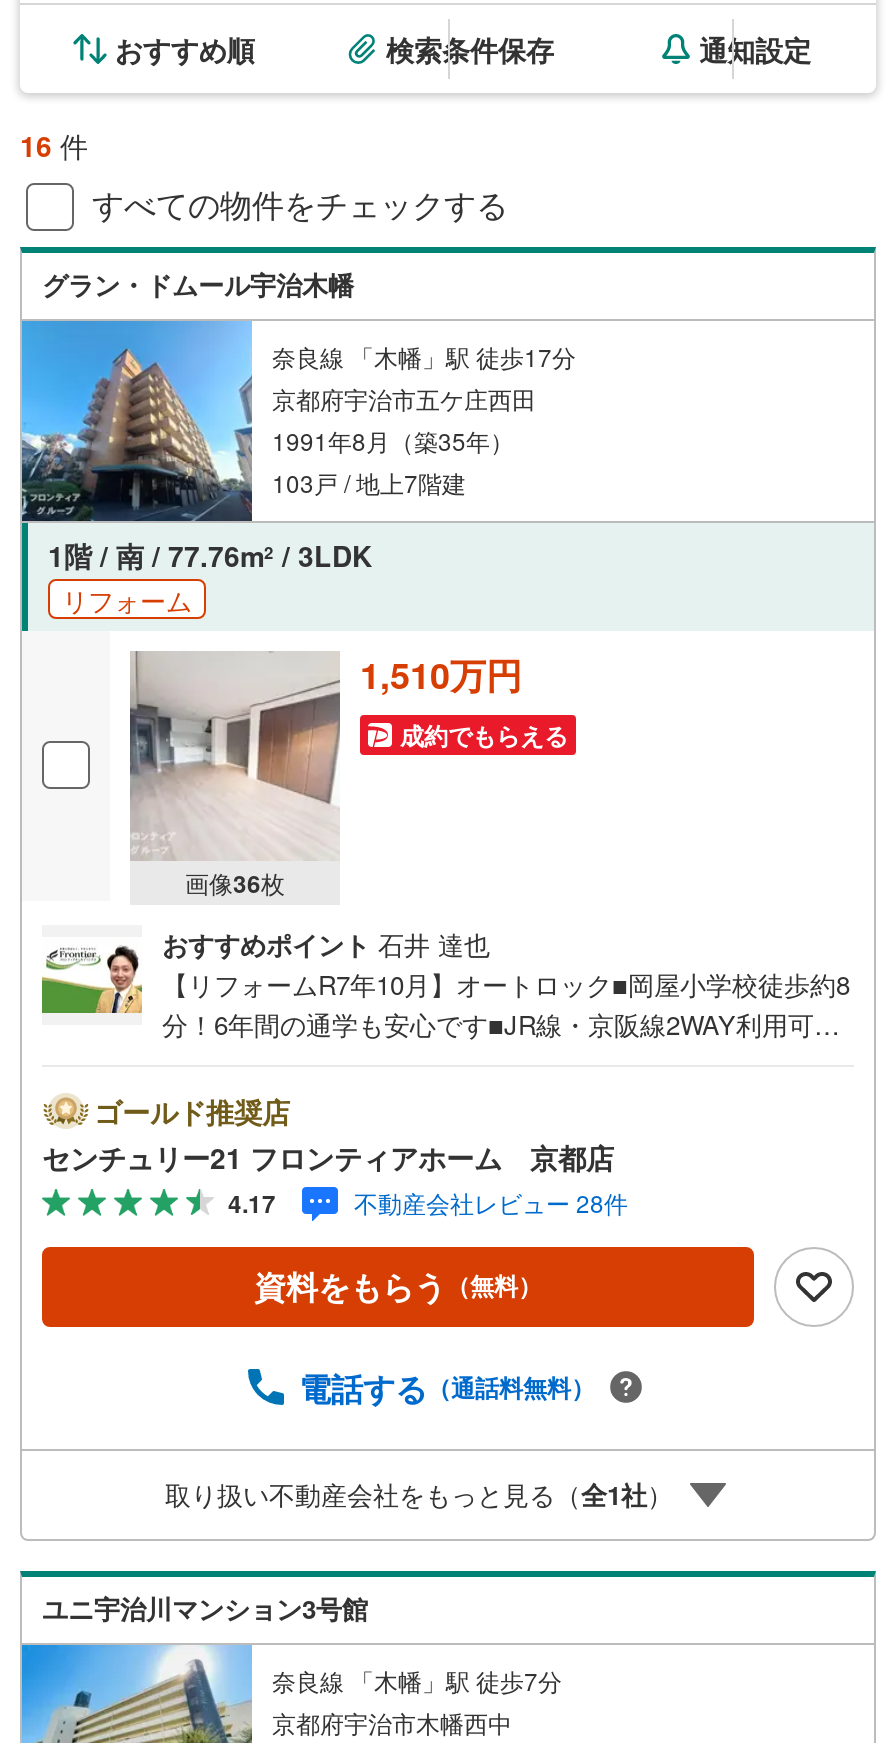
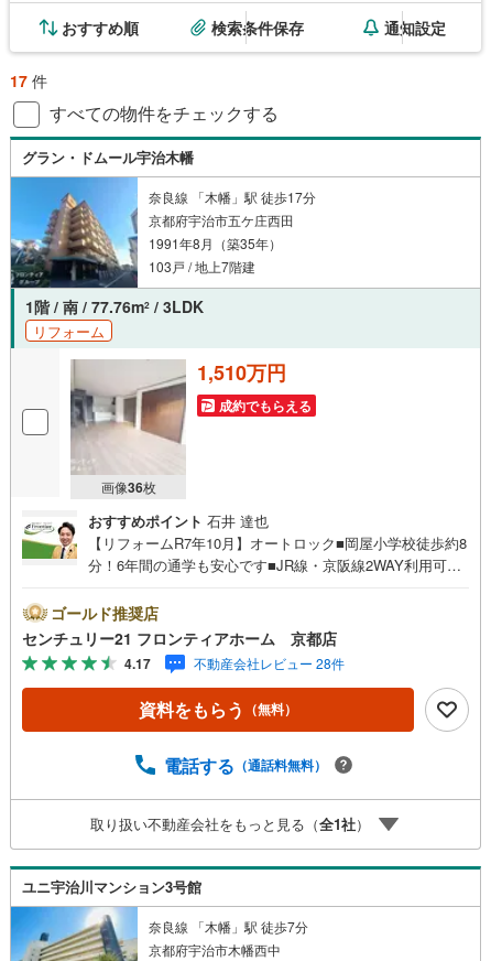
[20,125,88,165] 16件 -> [10,69,47,91] 17件

